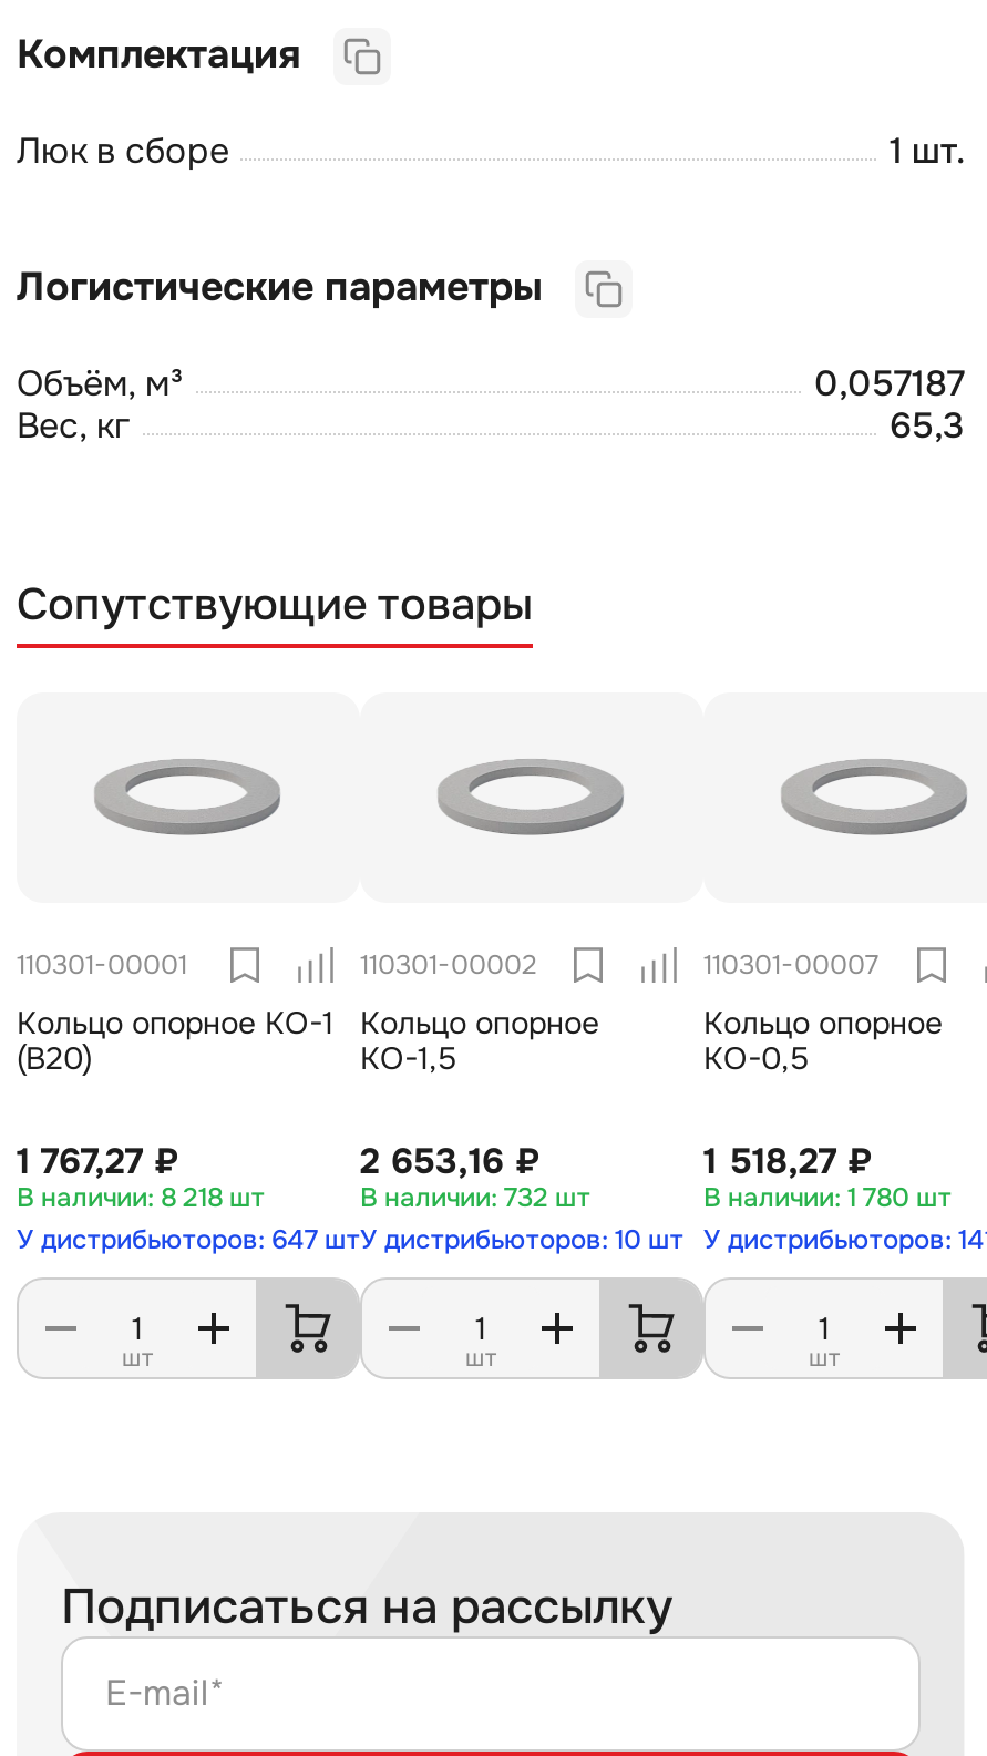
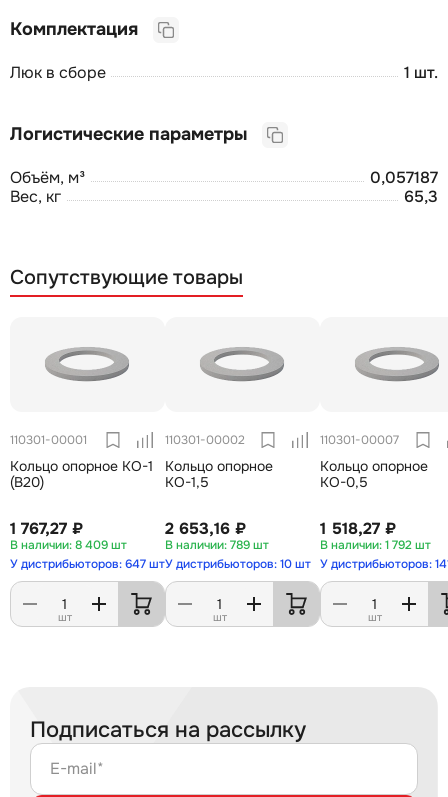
[161,1179,265,1215] 8 218 шт -> [75,537,127,553] 8 409 шт
[504,1179,590,1215] 732 шт -> [230,537,269,553] 789 шт
[847,1179,952,1215] 1 780 шт -> [385,537,431,553] 1 792 шт

